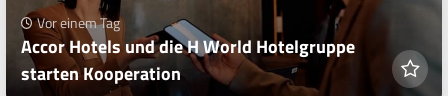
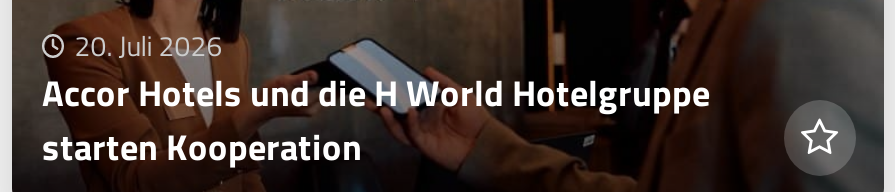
[37,12,120,33] Vor einem Tag -> [74,23,222,65] 20. Juli 2026

